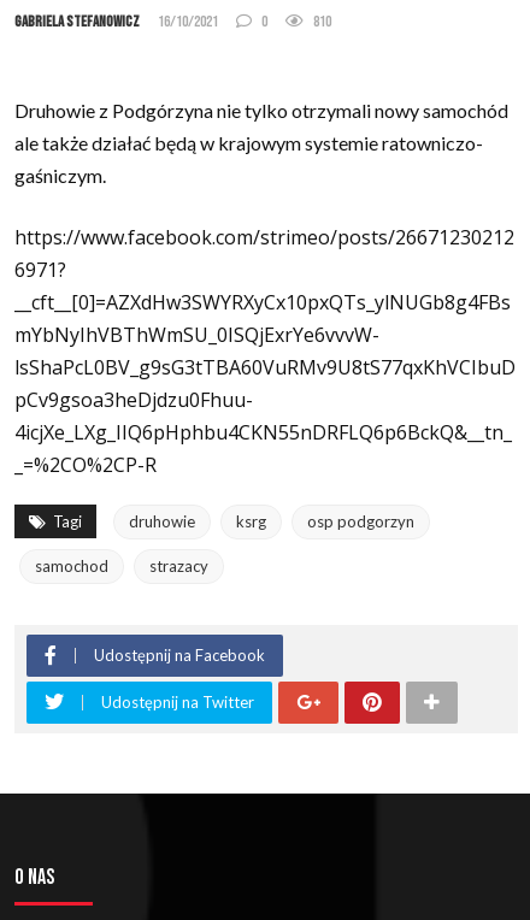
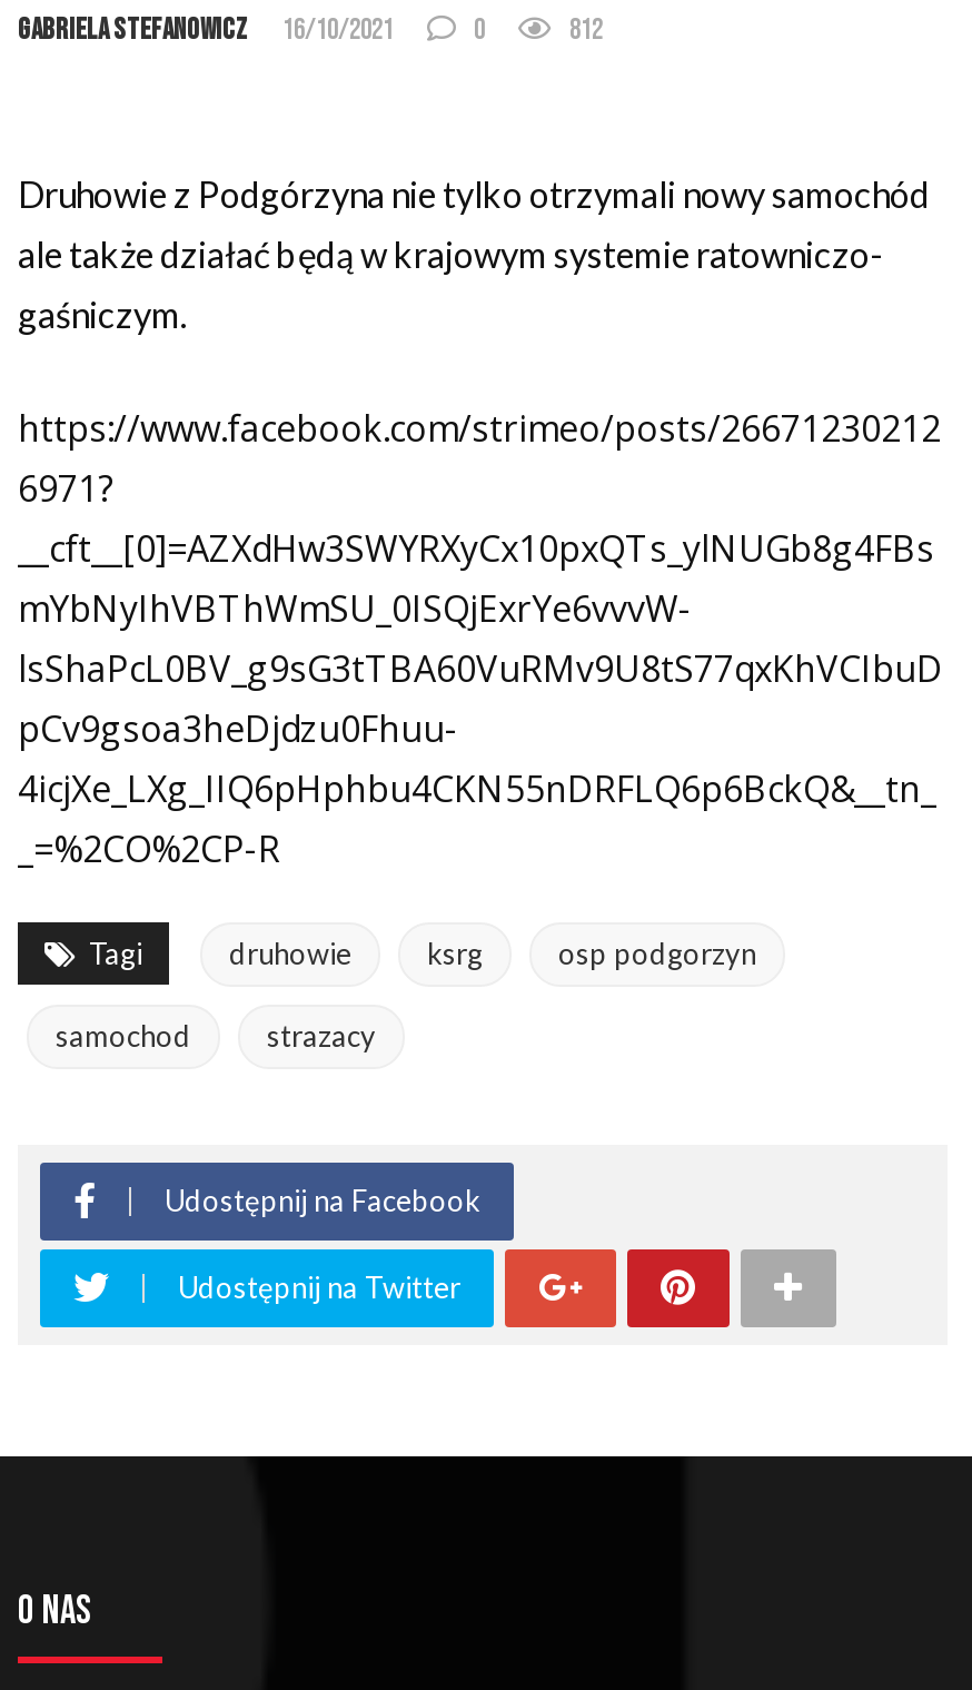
[313,12,331,31] 810 -> [569,12,603,48] 812

